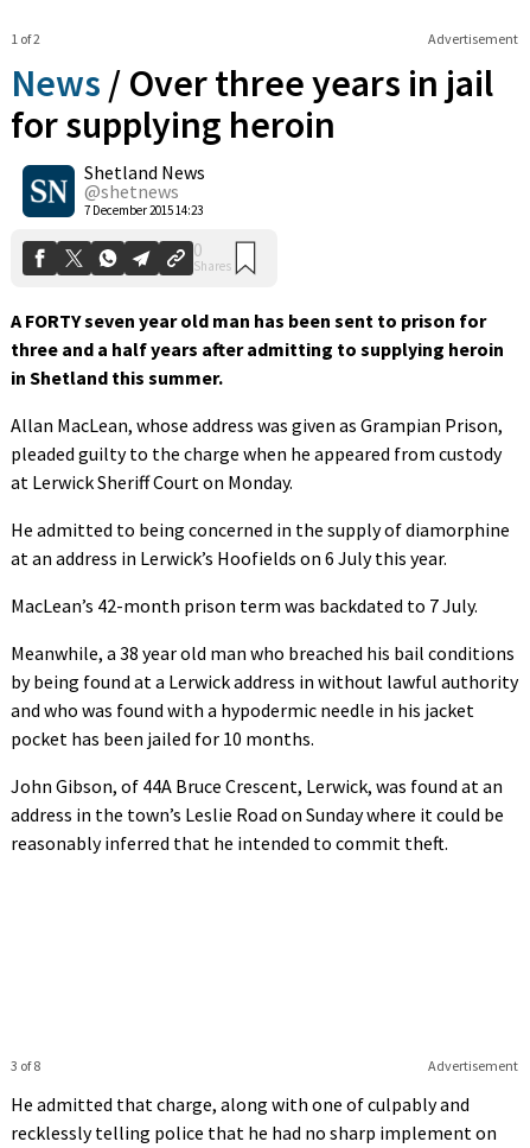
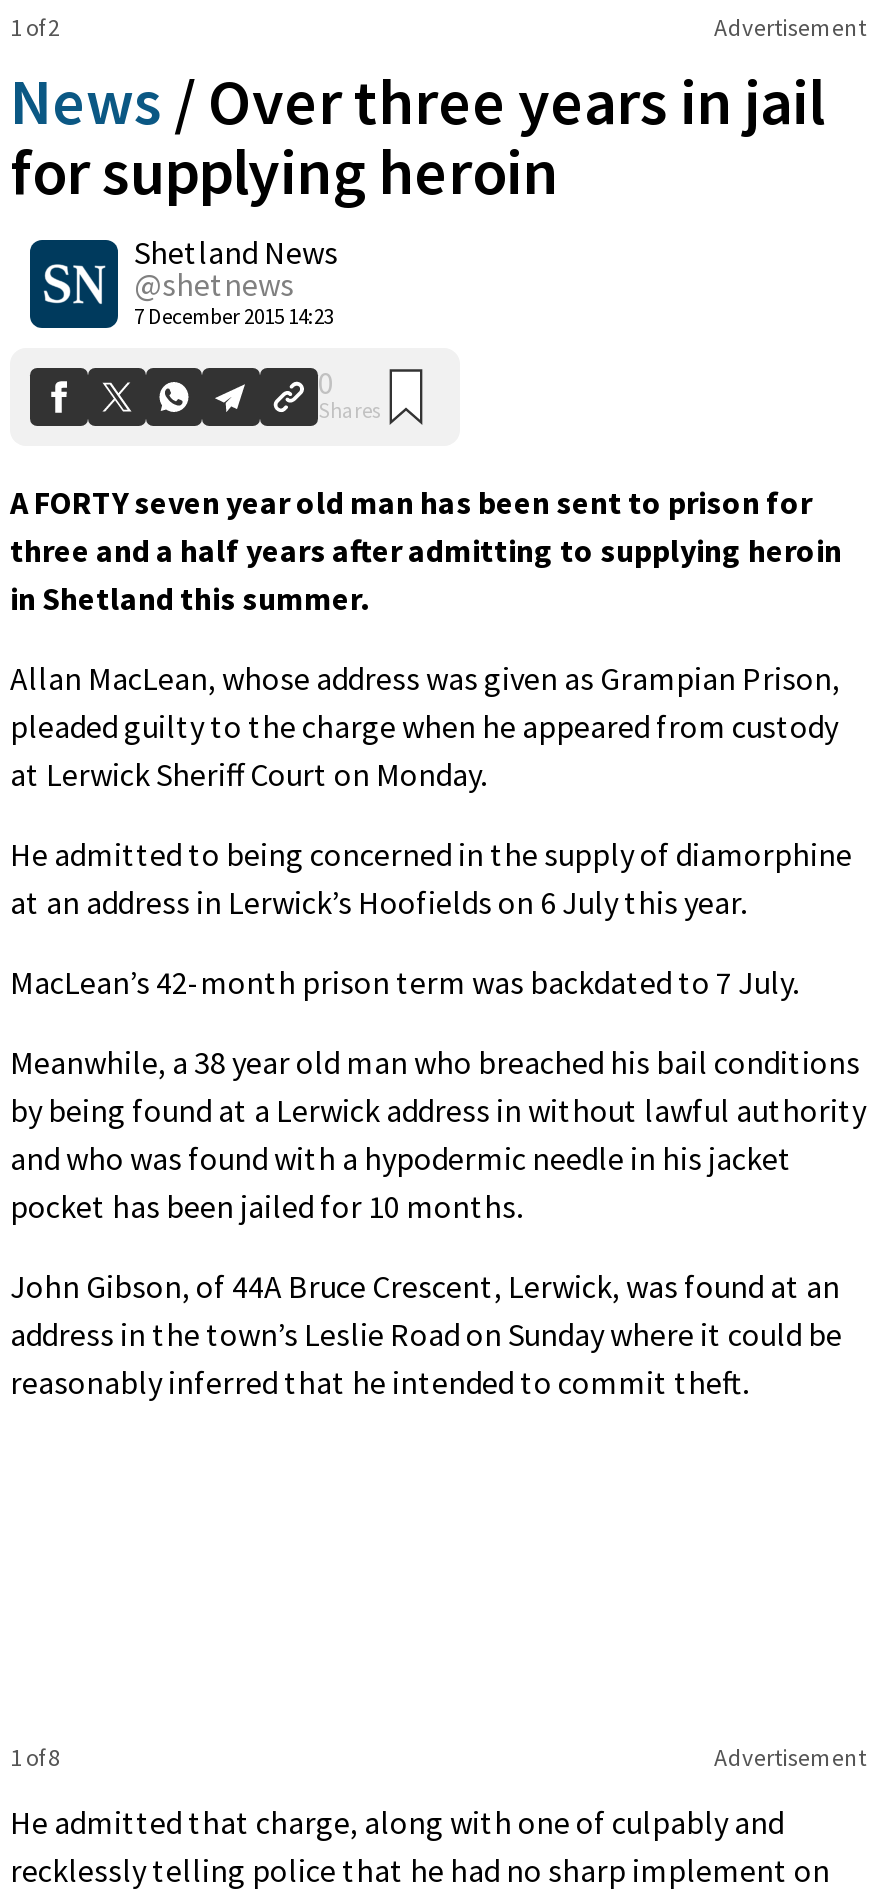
[11,1056,40,1074] 3 of 8 -> [10,1741,60,1771] 1 of 8

